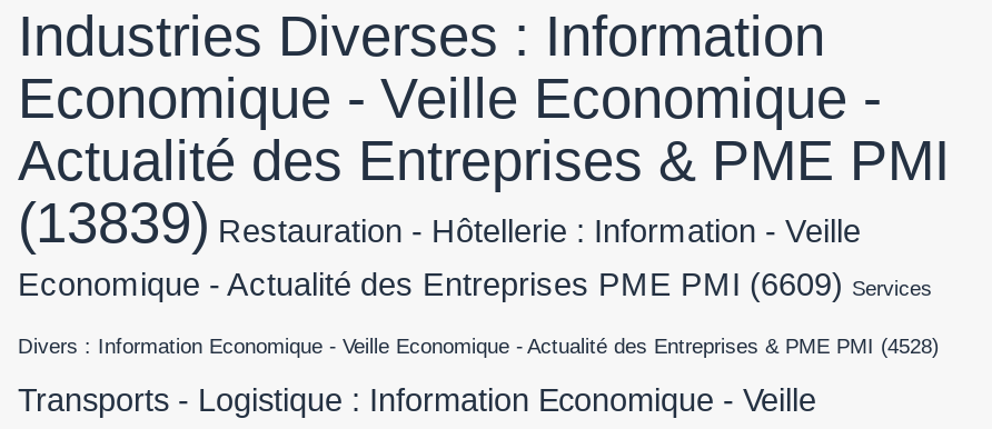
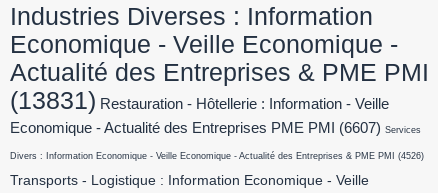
[18,192,861,254] (13839) Restauration - Hôtellerie : Information - Veille -> [10,86,389,114] (13831) Restauration - Hôtellerie : Information - Veille
[18,267,932,303] Economique - Actualité des Entreprises PME PMI (6609) Services -> [10,120,421,136] Economique - Actualité des Entreprises PME PMI (6607) Services
[18,336,939,359] Divers : Information Economique - Veille Economique - Actualité des Entreprises & PME PMI (4528) -> [10,151,424,161] Divers : Information Economique - Veille Economique - Actualité des Entreprises & PME PMI (4526)

